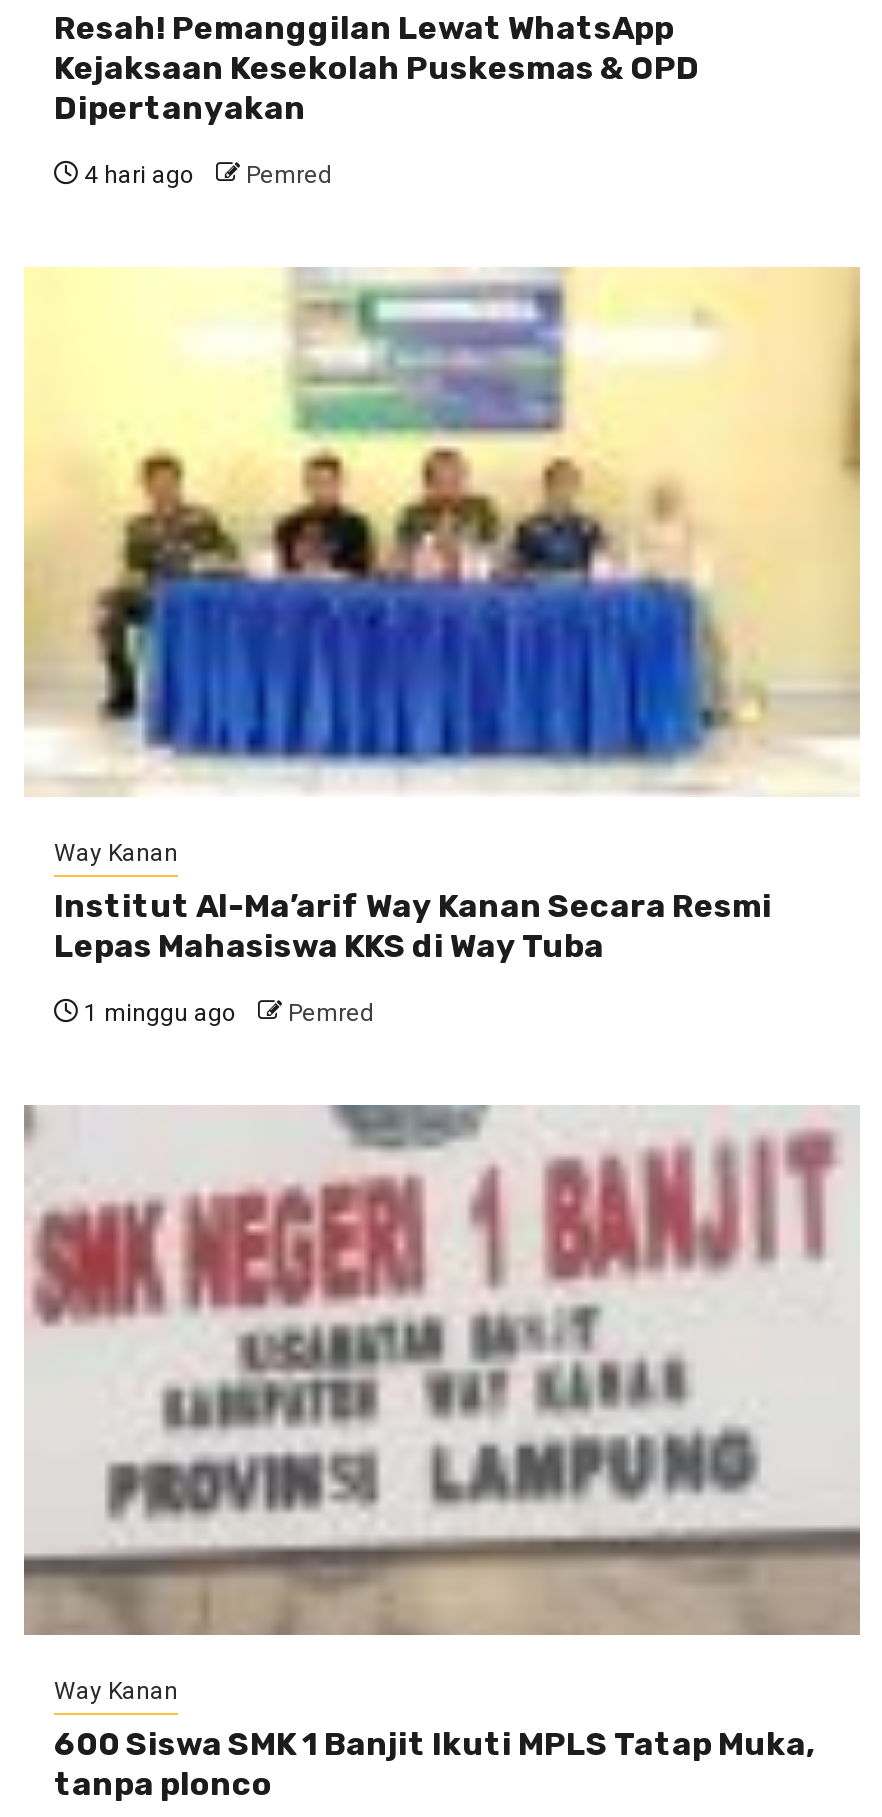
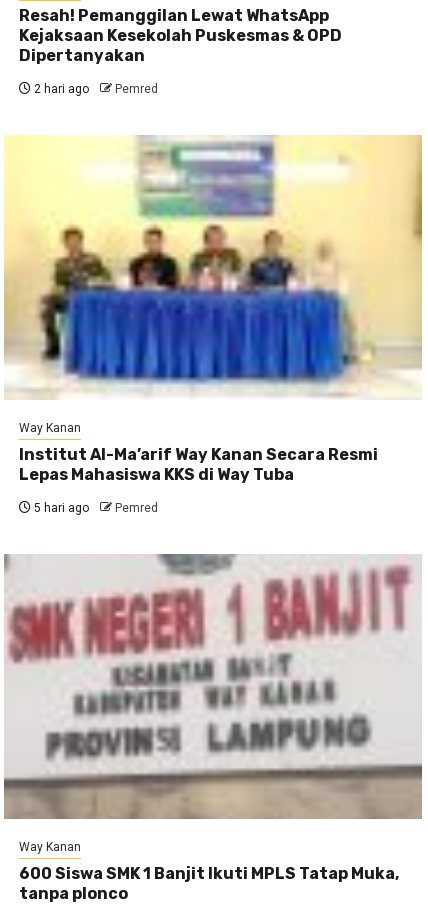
[78,162,332,190] 4 hari ago Pemred -> [31,81,158,95] 2 hari ago Pemred
[78,1000,374,1028] 1 minggu ago Pemred -> [31,500,158,514] 5 hari ago Pemred

